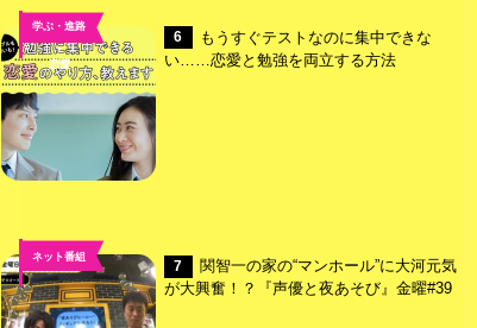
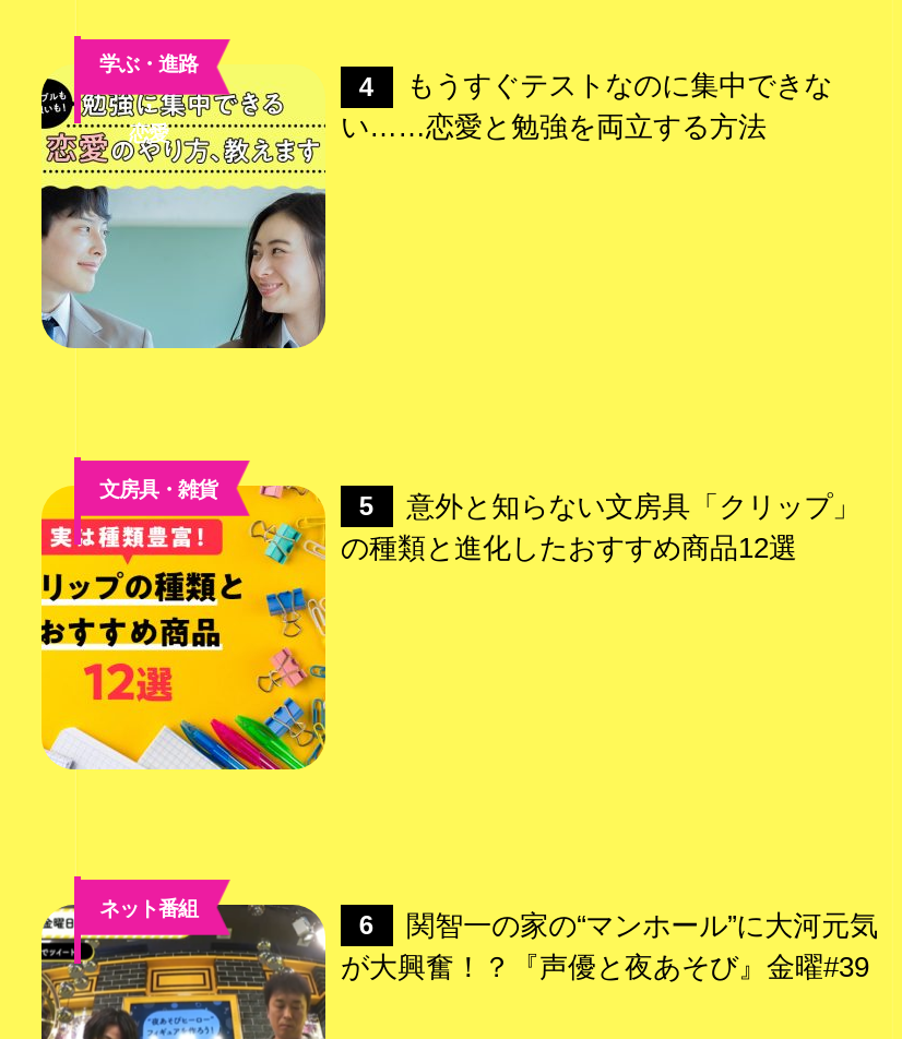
[174,28,432,46] 6 もうすぐテストなのに集中できな -> [359,70,832,102] 4 もうすぐテストなのに集中できな
none -> [39,476,861,771] [image] | 文房具・雑貨 | 5 | 意外と知らない文房具「クリップ」 | の種類と進化したおすすめ商品12選
[174,257,457,275] 7 関智一の家の“マンホール”に大河元気 -> [359,909,878,942] 6 関智一の家の“マンホール”に大河元気

